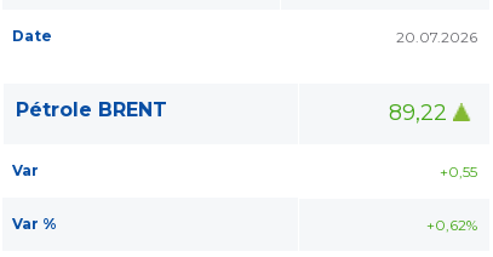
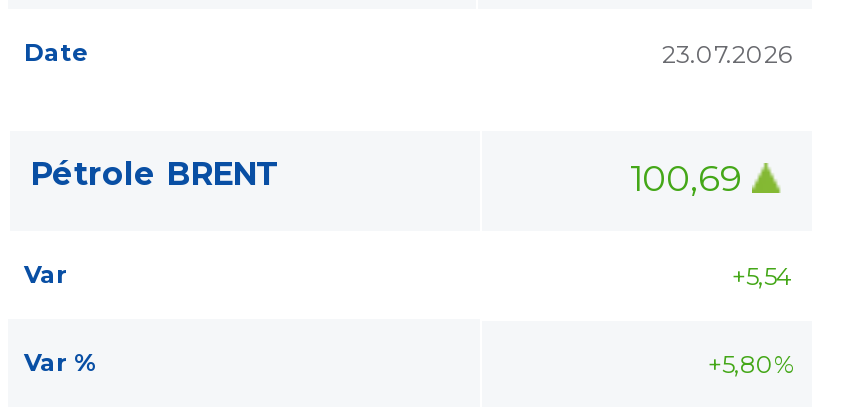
[396,28,477,46] 20.07.2026 -> [662,39,792,69] 23.07.2026
[389,99,447,126] 89,22 -> [630,156,742,200] 100,69
[440,162,477,181] +0,55 -> [732,261,792,291] +5,54
[426,216,477,234] +0,62% -> [708,349,792,379] +5,80%

